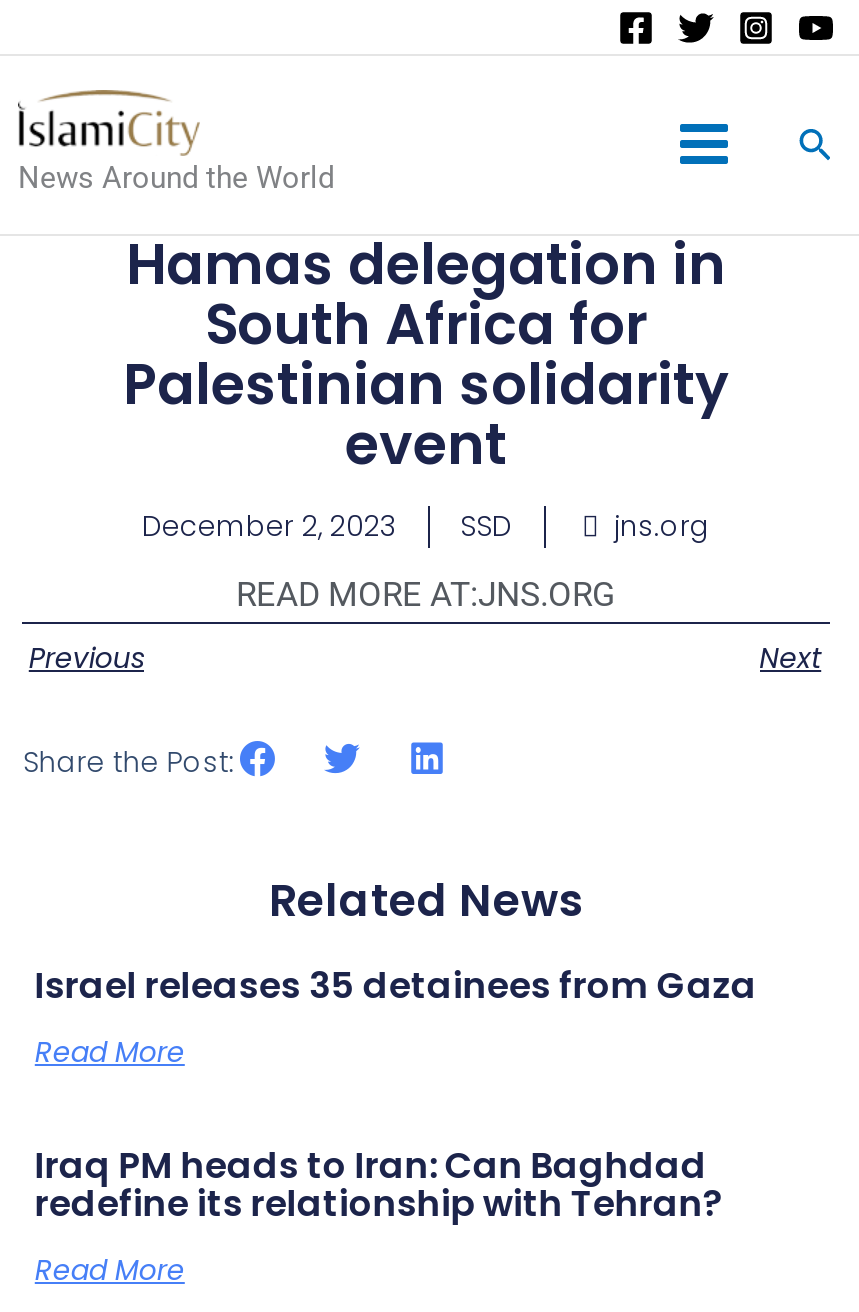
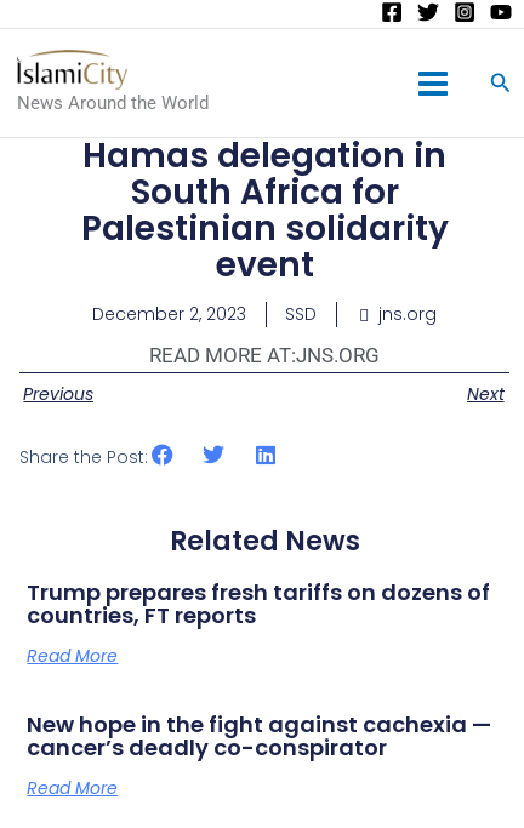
[35,959,757,1009] Israel releases 35 detainees from Gaza -> [27,577,491,630] Trump prepares fresh tariffs on dozens of | countries, FT reports
[35,1139,723,1227] Iraq PM heads to Iran: Can Baghdad | redefine its relationship with Tehran? -> [27,709,492,762] New hope in the fight against cachexia — | cancer’s deadly co-conspirator

